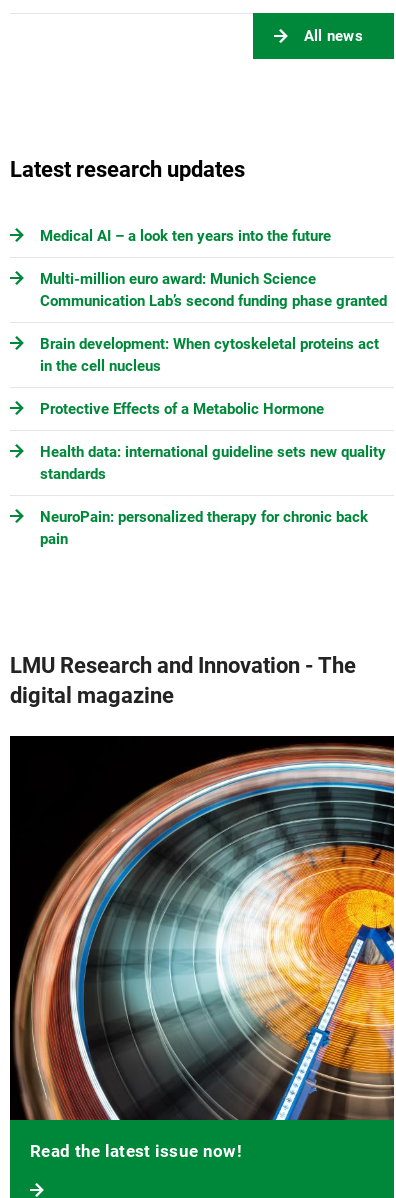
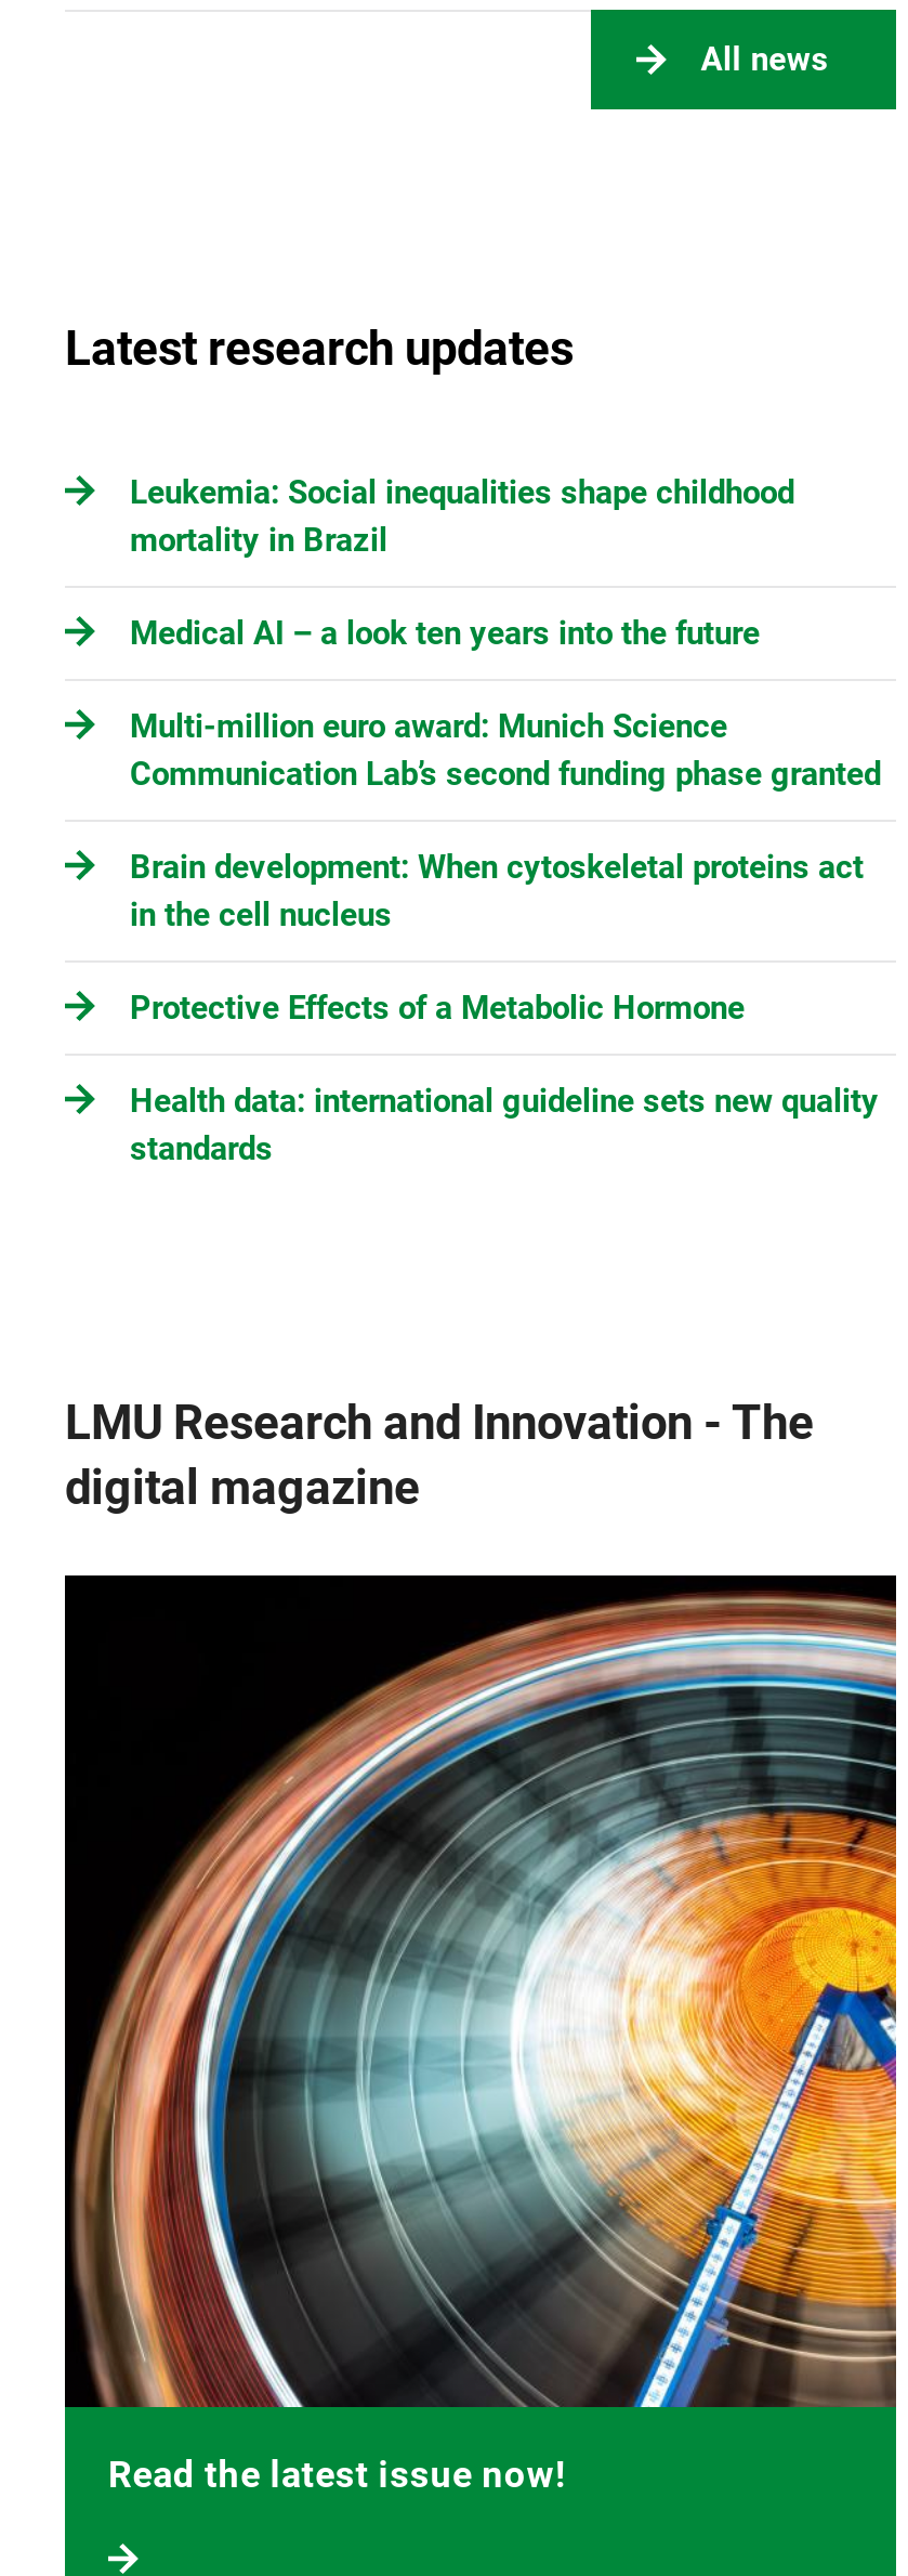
none -> [130,473,794,560] Leukemia: Social inequalities shape childhood | mortality in Brazil
moved [40,227,387,483] -> [130,614,881,1168]: Medical AI – a look ten years into the future | Multi-million euro award: Munich Science | Communication Lab’s second funding phase granted | Brain development: When cytoskeletal proteins act | in the cell nucleus | Protective Effects of a Metabolic Hormone | Health data: international guideline sets new quality | standards
[40,508,368,548] NeuroPain: personalized therapy for chronic back | pain -> none

